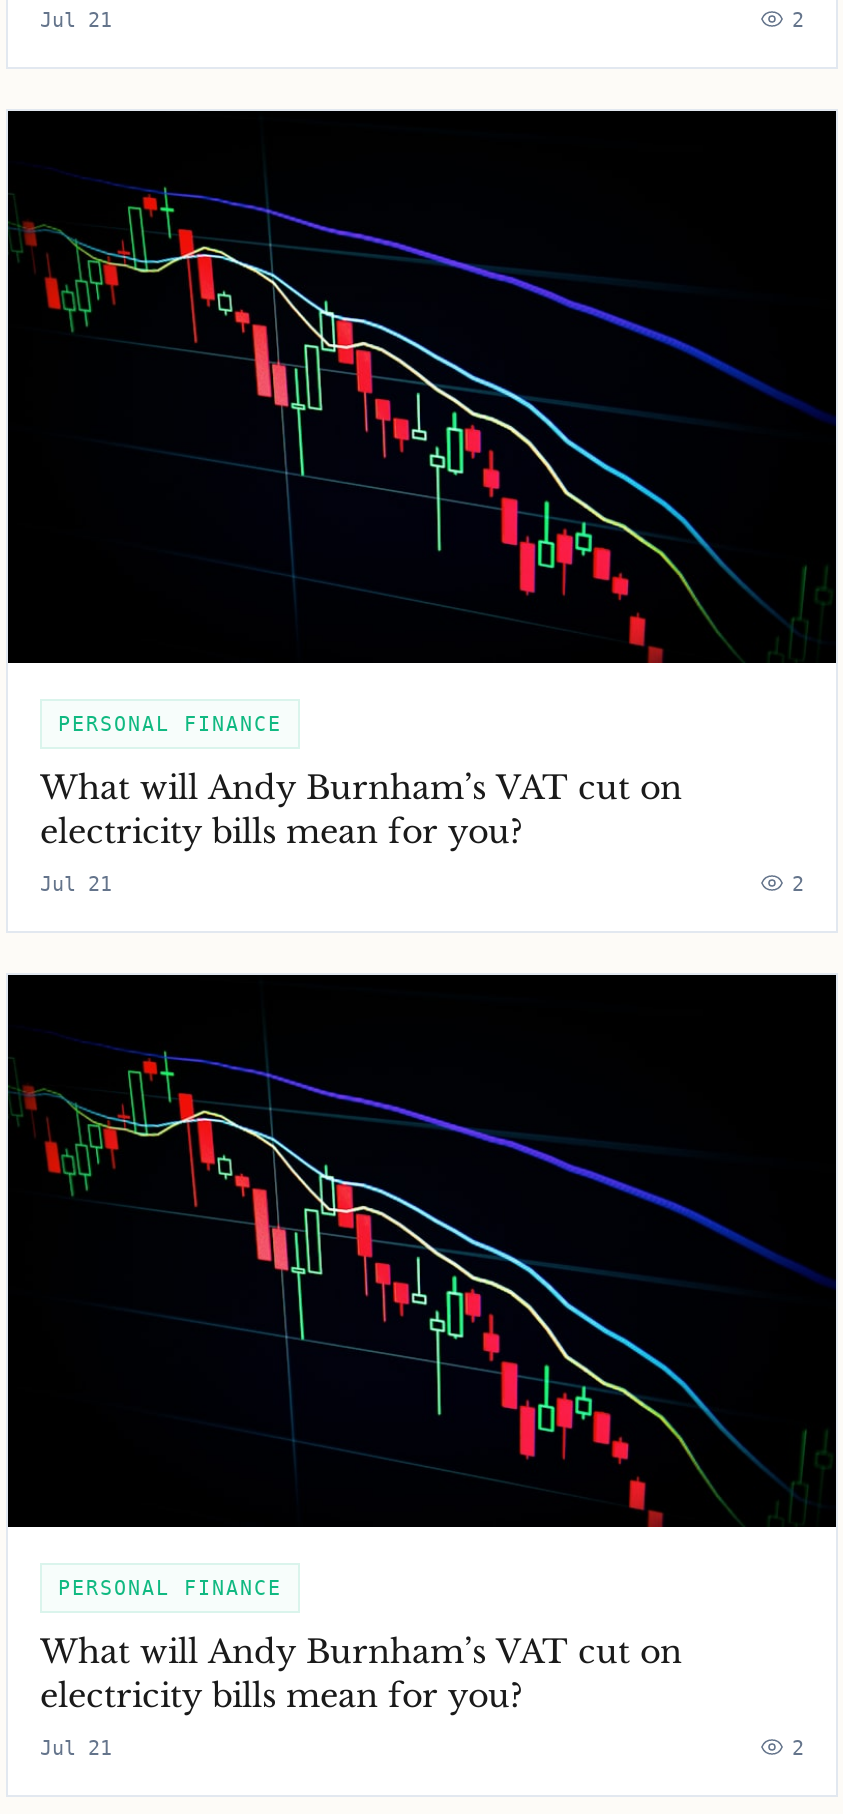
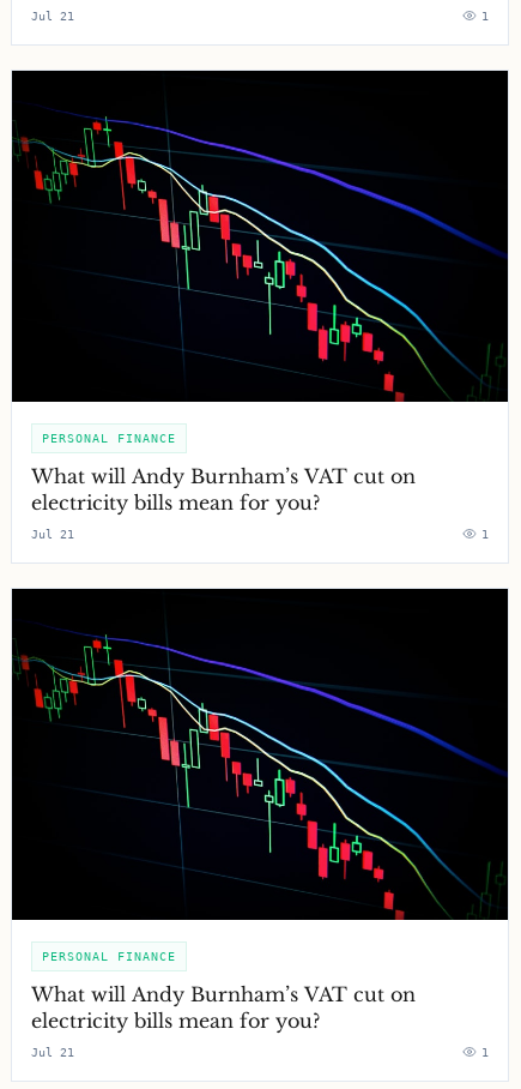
[792,9,804,31] 2 -> [481,9,489,23] 1
[792,873,804,895] 2 -> [481,527,489,541] 1
[792,1736,804,1758] 2 -> [481,1045,489,1059] 1

